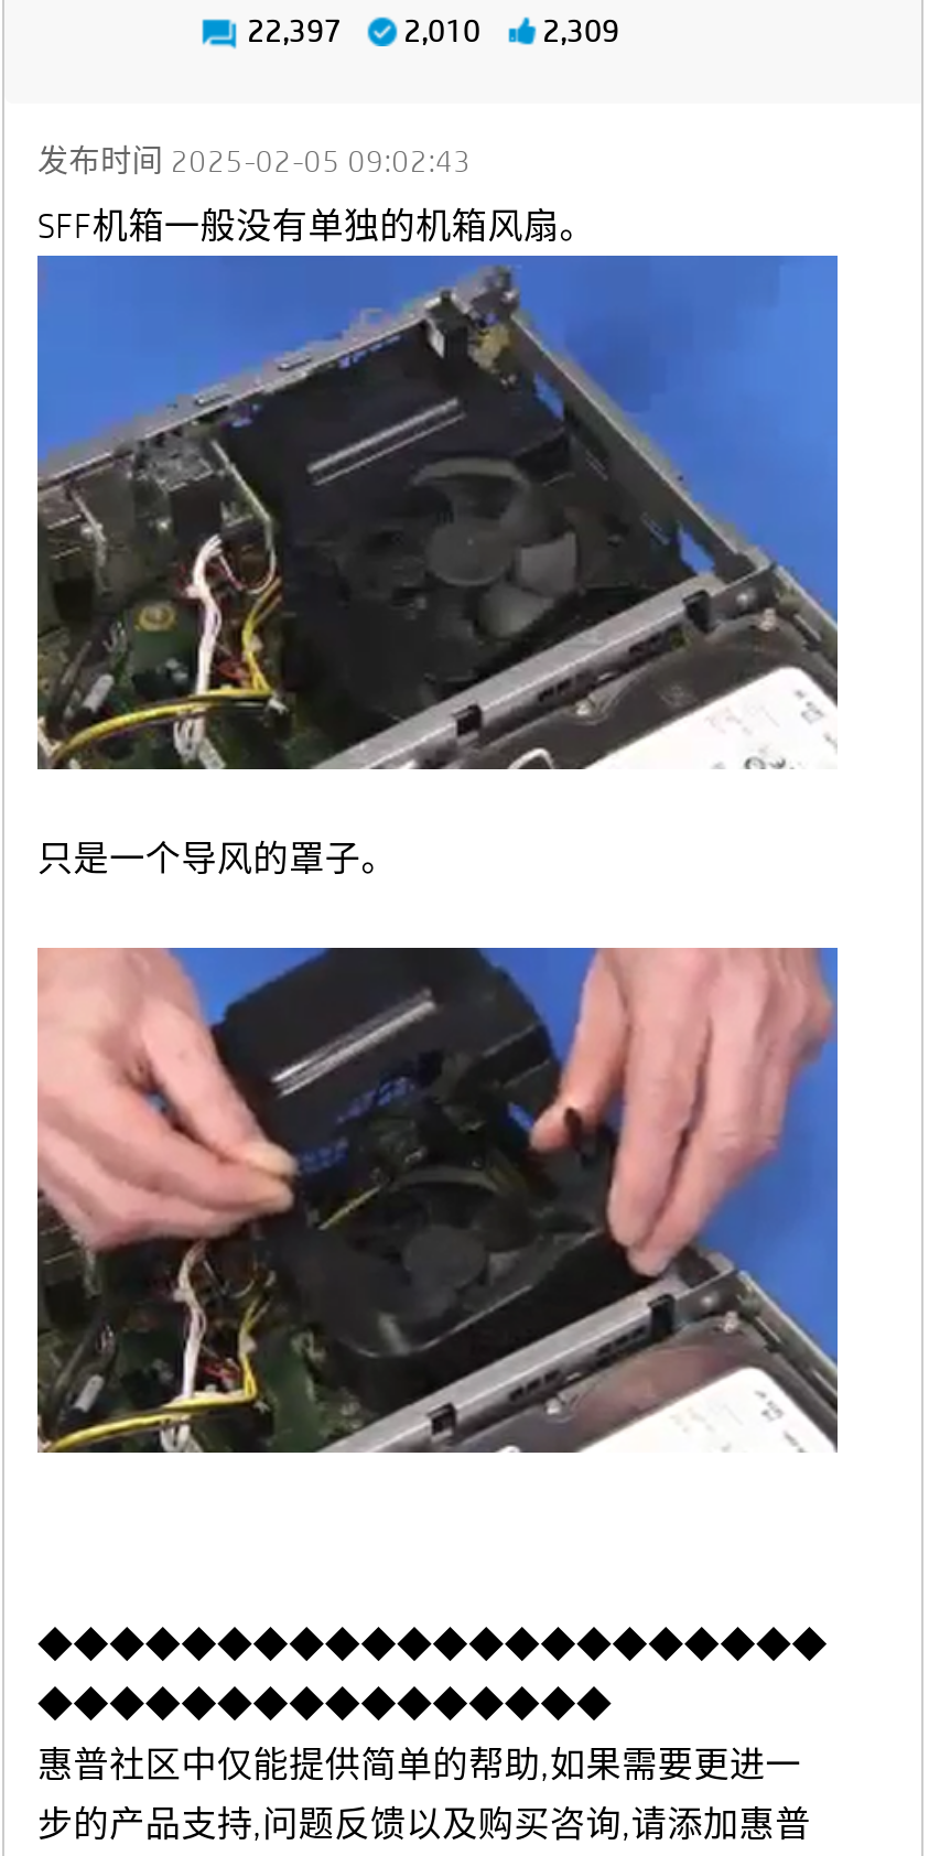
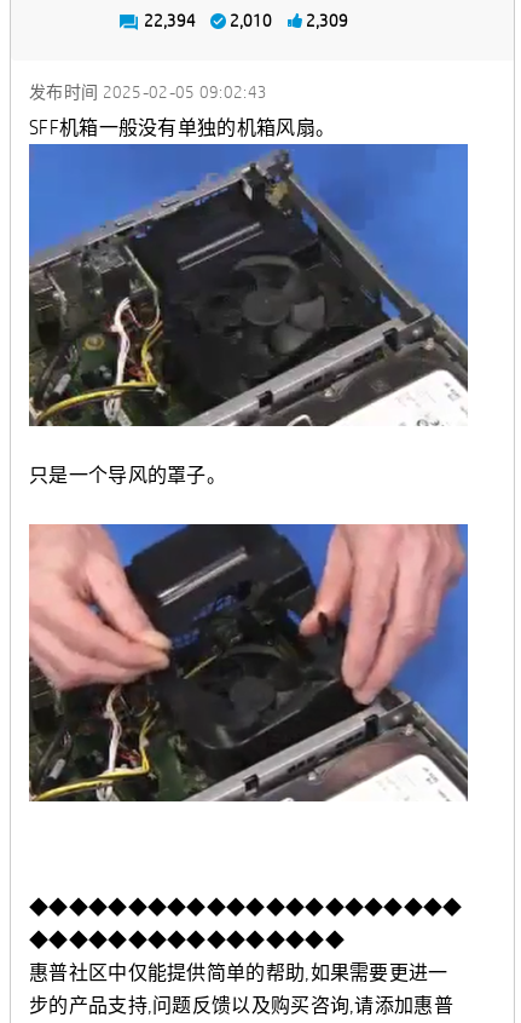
[247,11,619,50] 22,397 2,010 2,309 -> [144,9,348,31] 22,394 2,010 2,309

